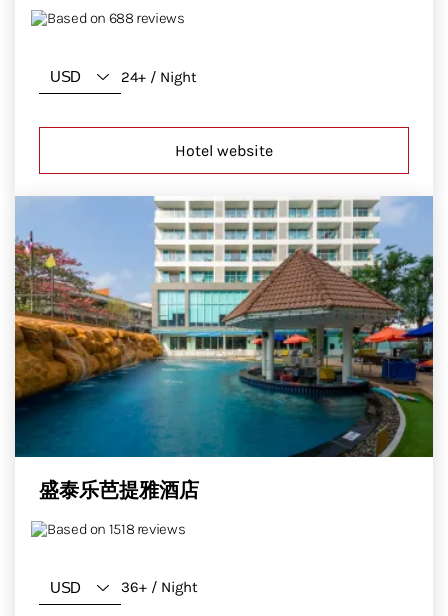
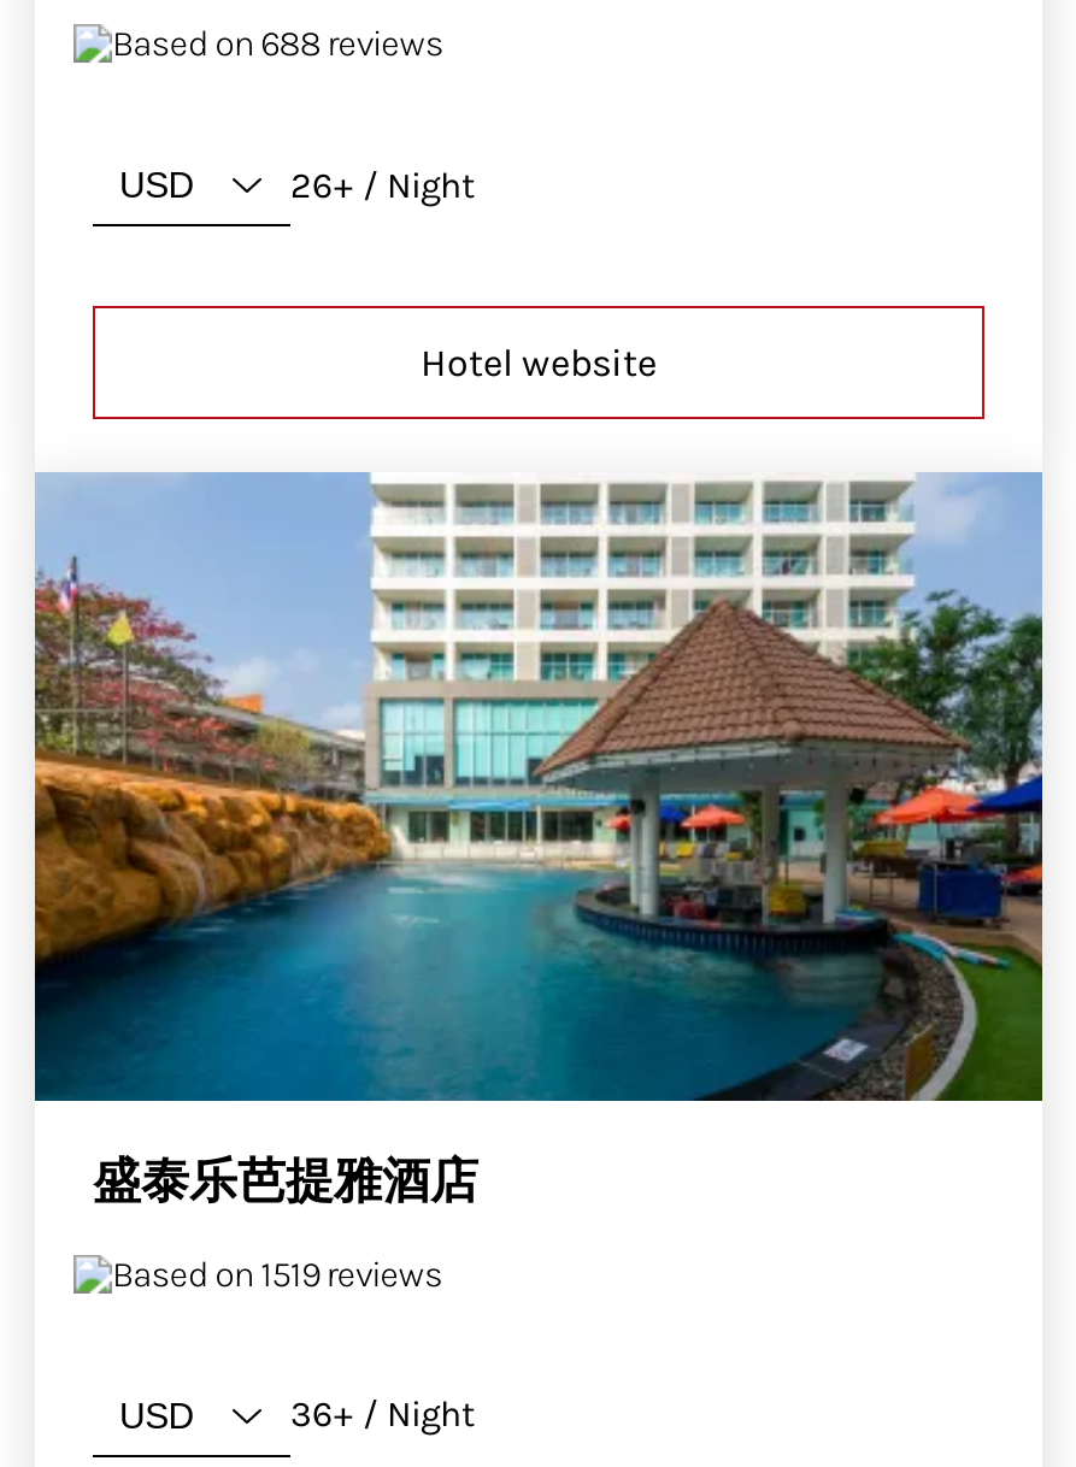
[121,68,197,86] 24+ / Night -> [290,164,476,207] 26+ / Night
[47,520,185,538] Based on 1518 reviews -> [112,1252,442,1296] Based on 1519 reviews

